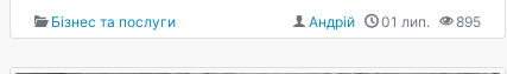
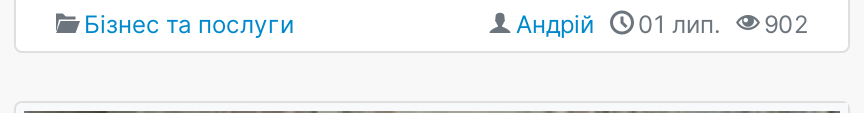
[309,13,481,31] Андрій 01 лип. 895 -> [516,10,808,40] Андрій 01 лип. 902

